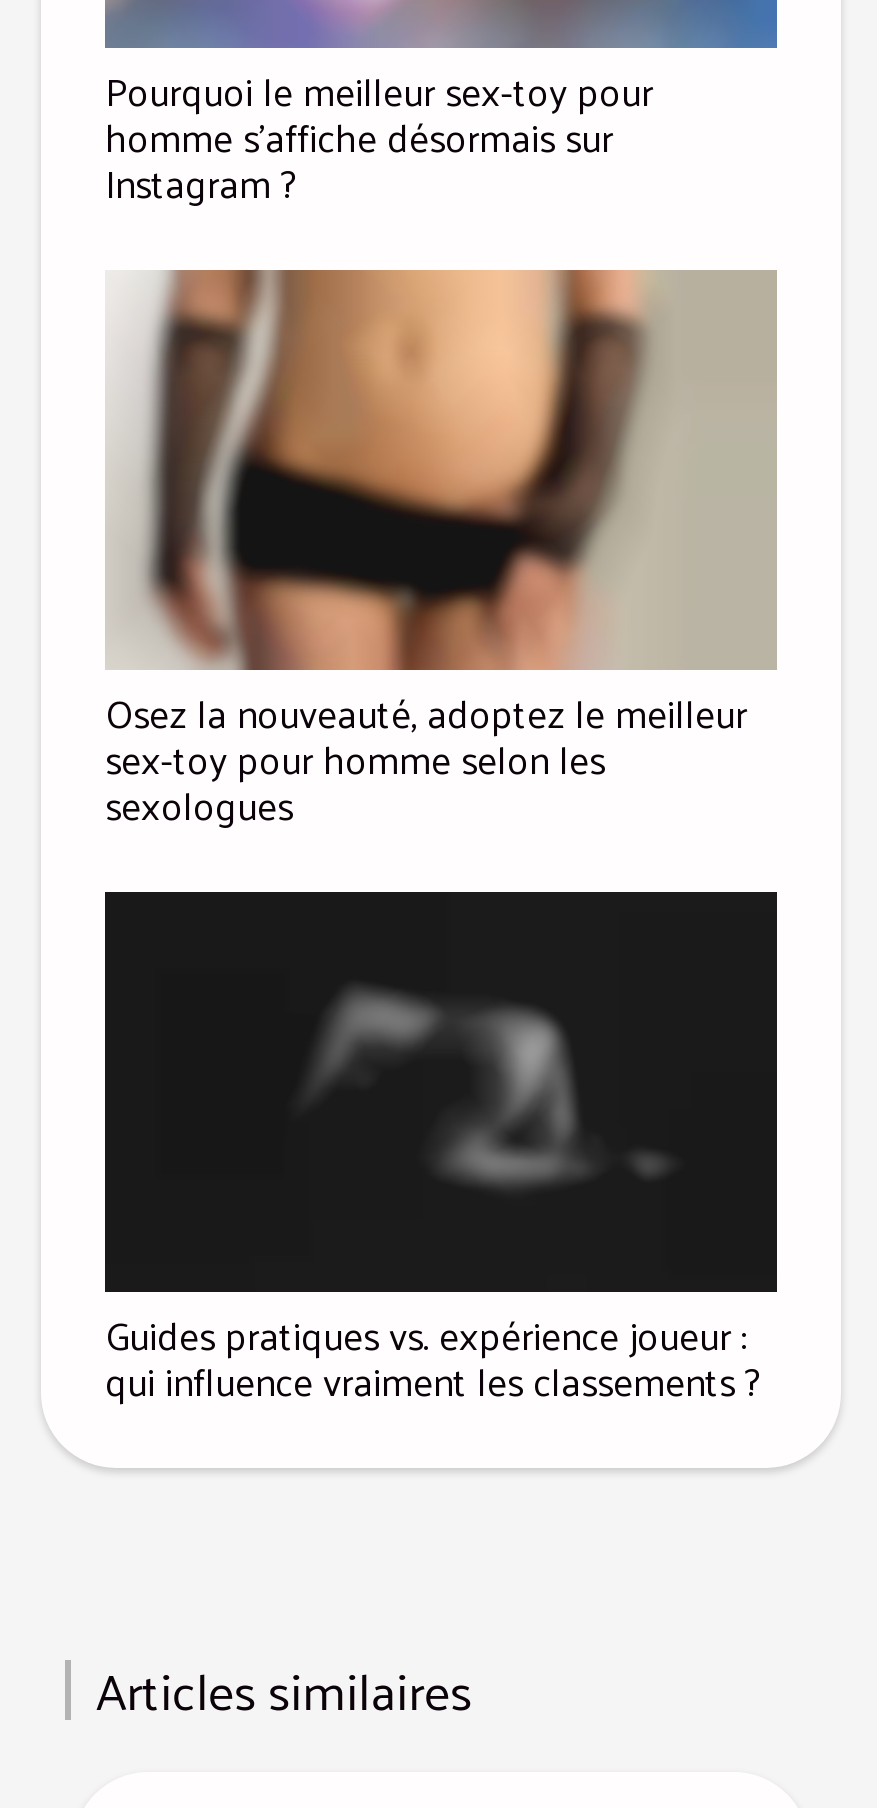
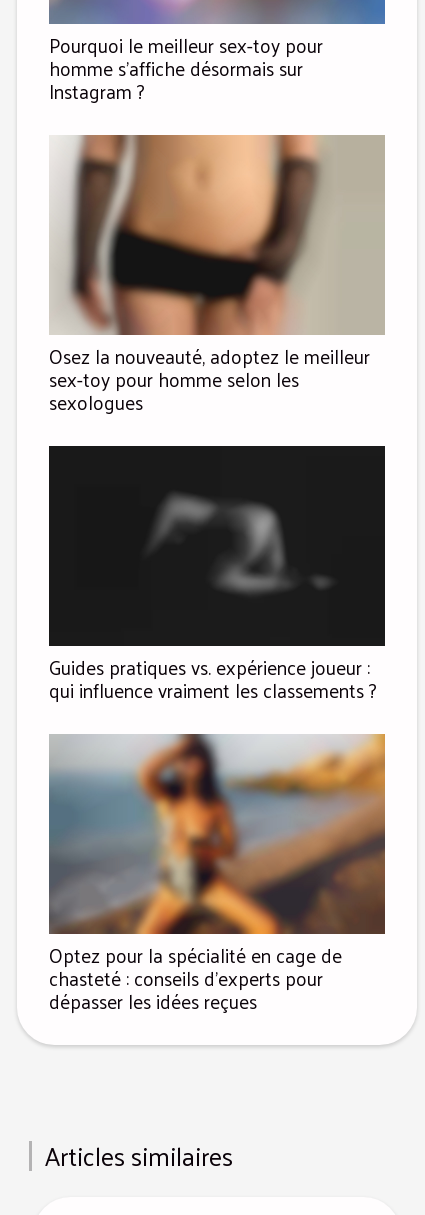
none -> [48,733,386,1018] [image] | Optez pour la spécialité en cage de | chasteté : conseils d’experts pour | dépasser les idées reçues

